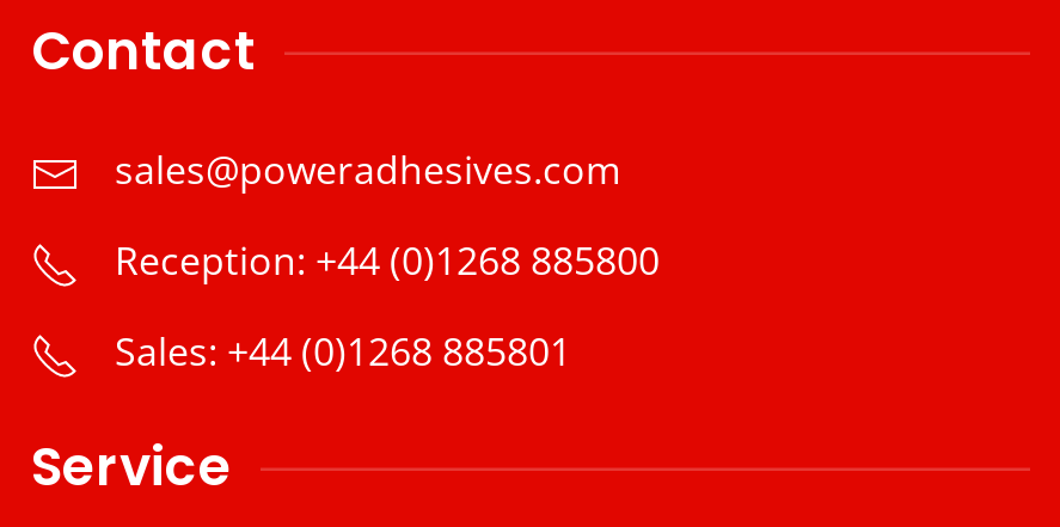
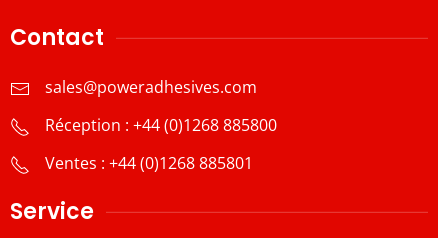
[115,234,660,287] Reception: +44 (0)1268 885800 -> [45,114,277,136] Réception : +44 (0)1268 885800
[115,325,571,378] Sales: +44 (0)1268 885801 -> [45,152,253,174] Ventes : +44 (0)1268 885801

